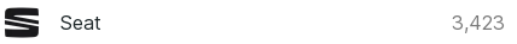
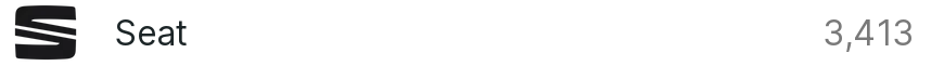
[452,10,505,34] 3,423 -> [822,10,914,53] 3,413

